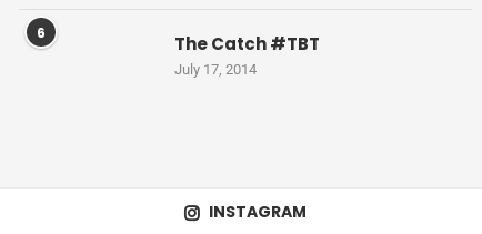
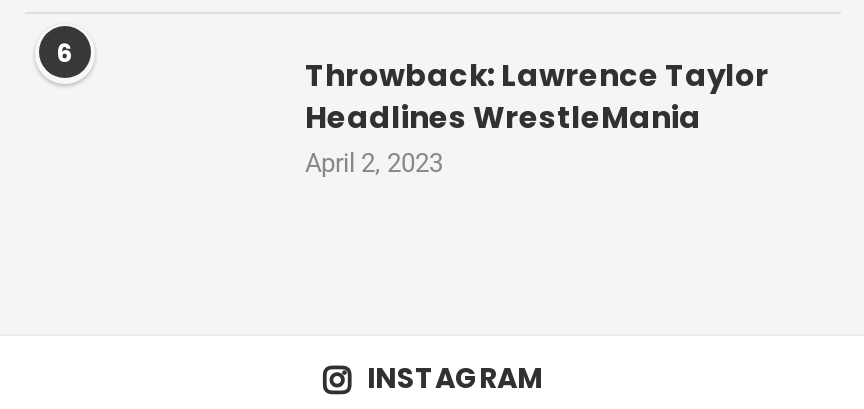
[174,32,320,77] The Catch #TBT | July 17, 2014 -> [305,54,769,178] Throwback: Lawrence Taylor | Headlines WrestleMania | April 2, 2023

